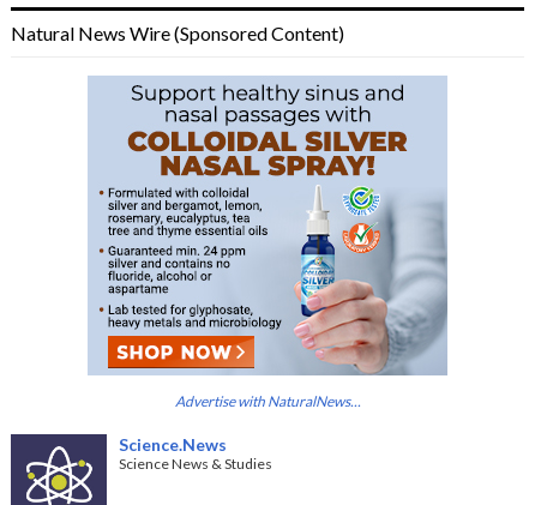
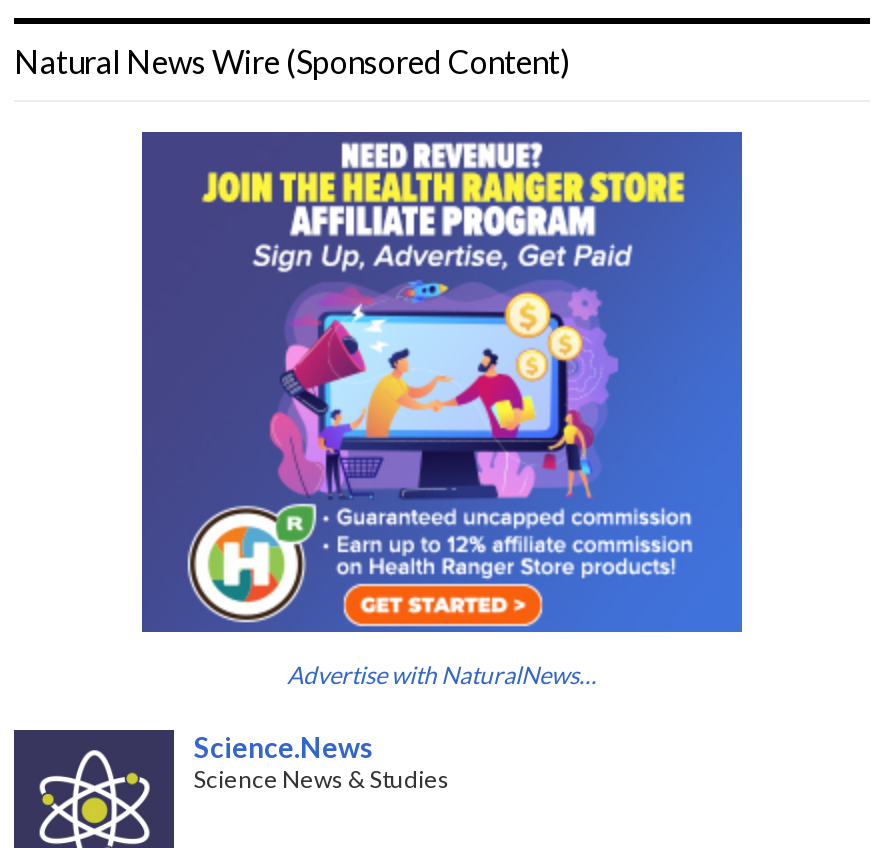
[89,77,447,375] [image] -> [142,132,744,634] [image]

